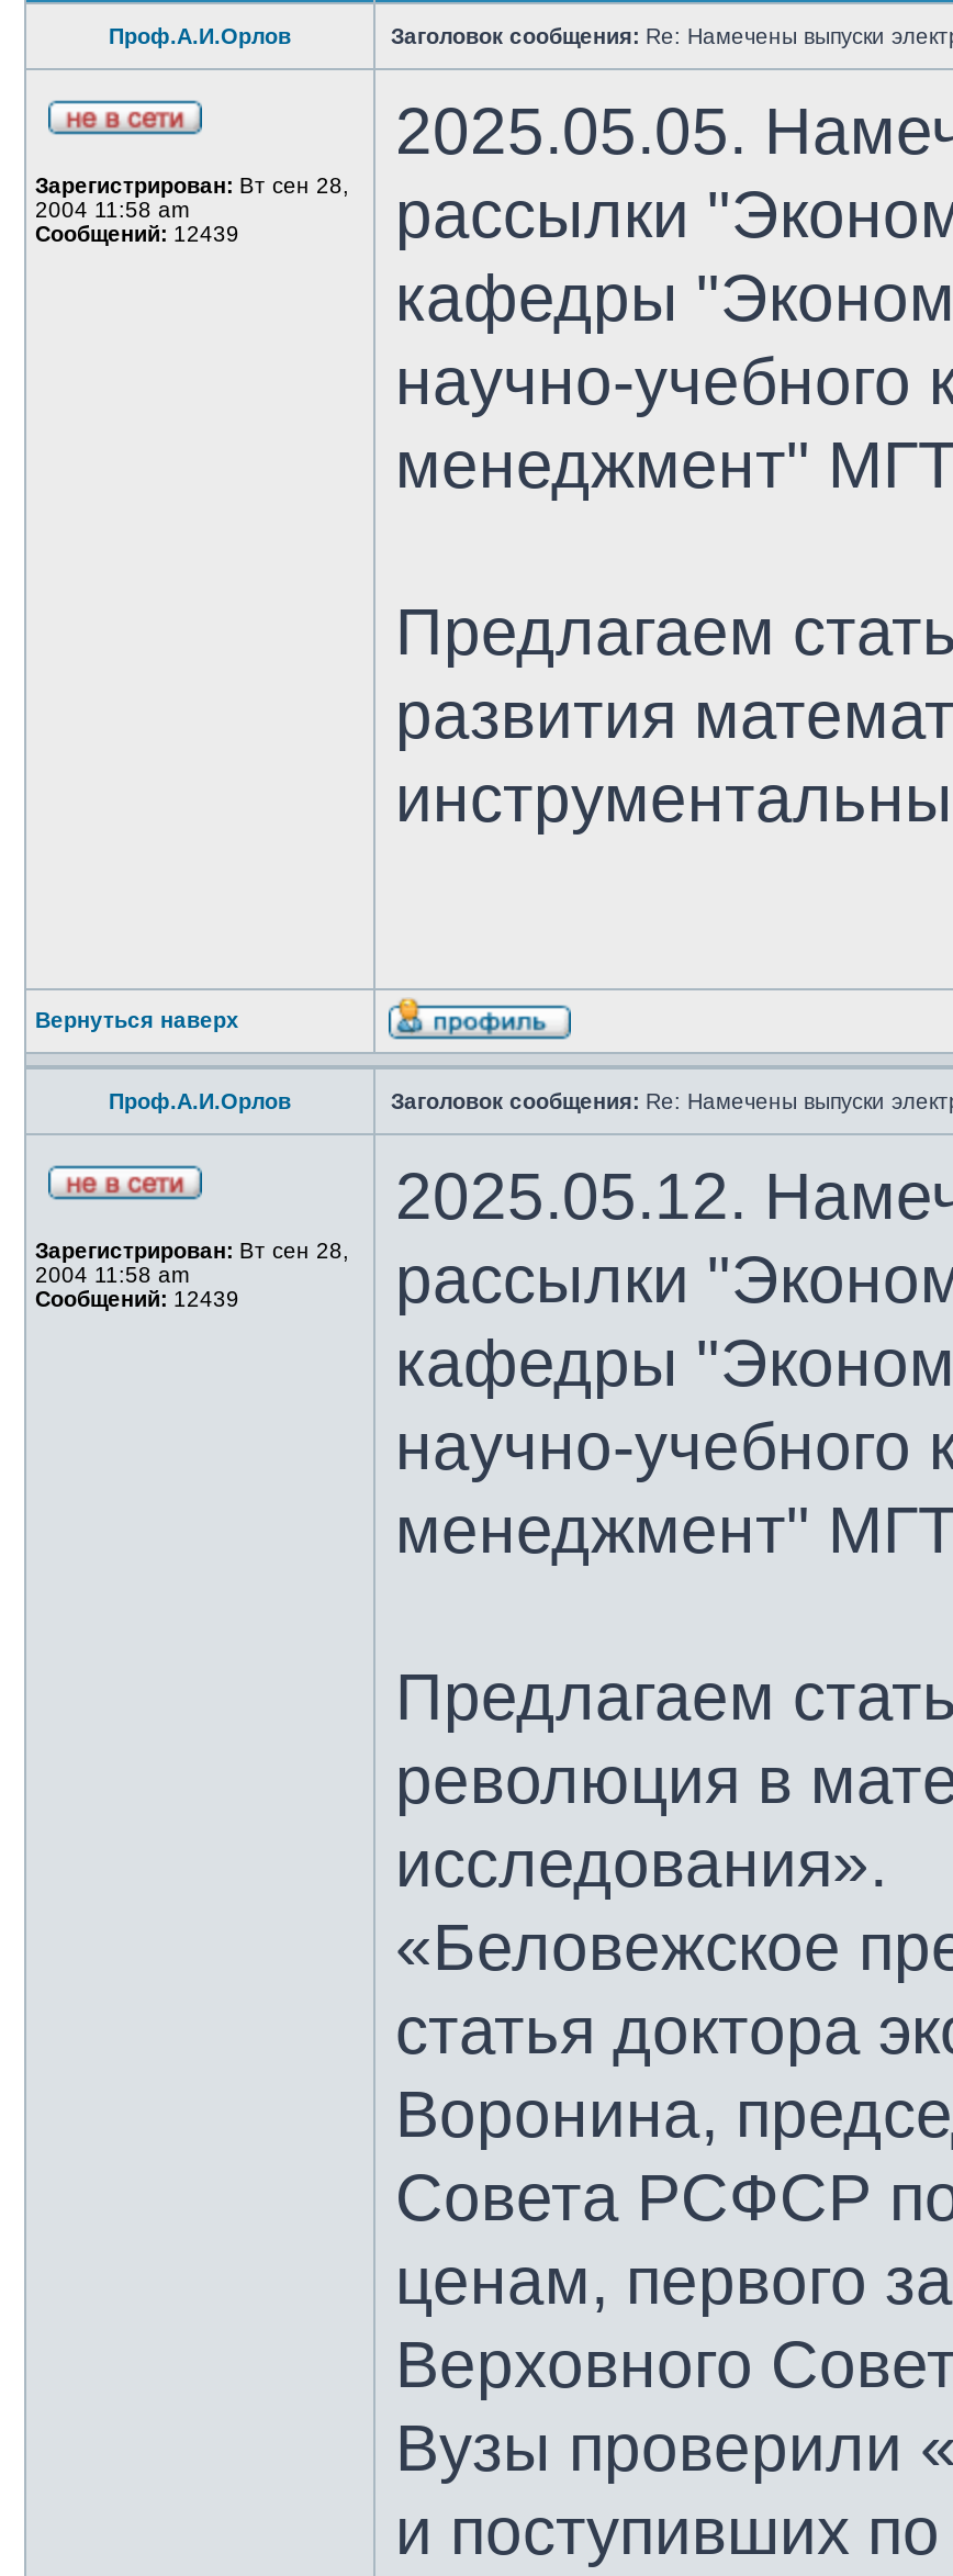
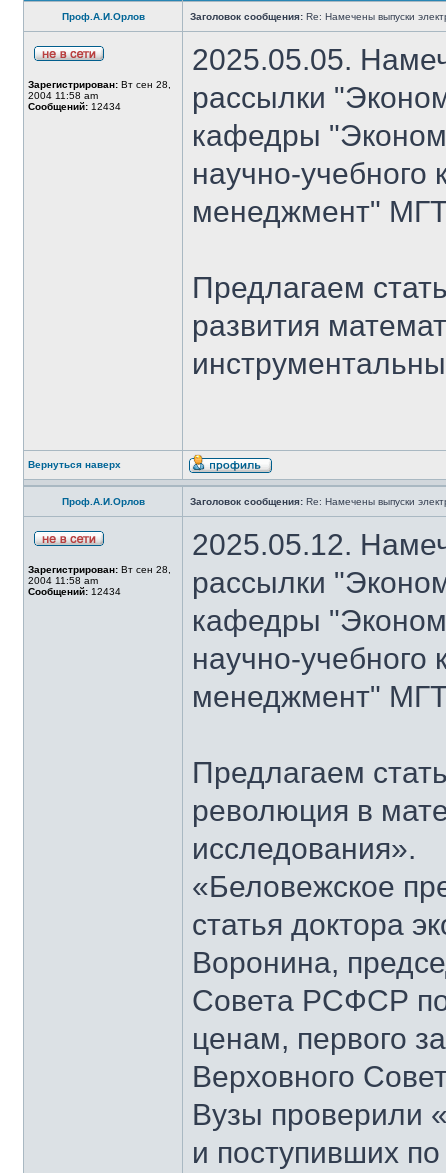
[35,222,239,246] Сообщений: 12439 -> [28,101,121,112] Сообщений: 12434
[35,1287,239,1311] Сообщений: 12439 -> [28,586,121,597] Сообщений: 12434

